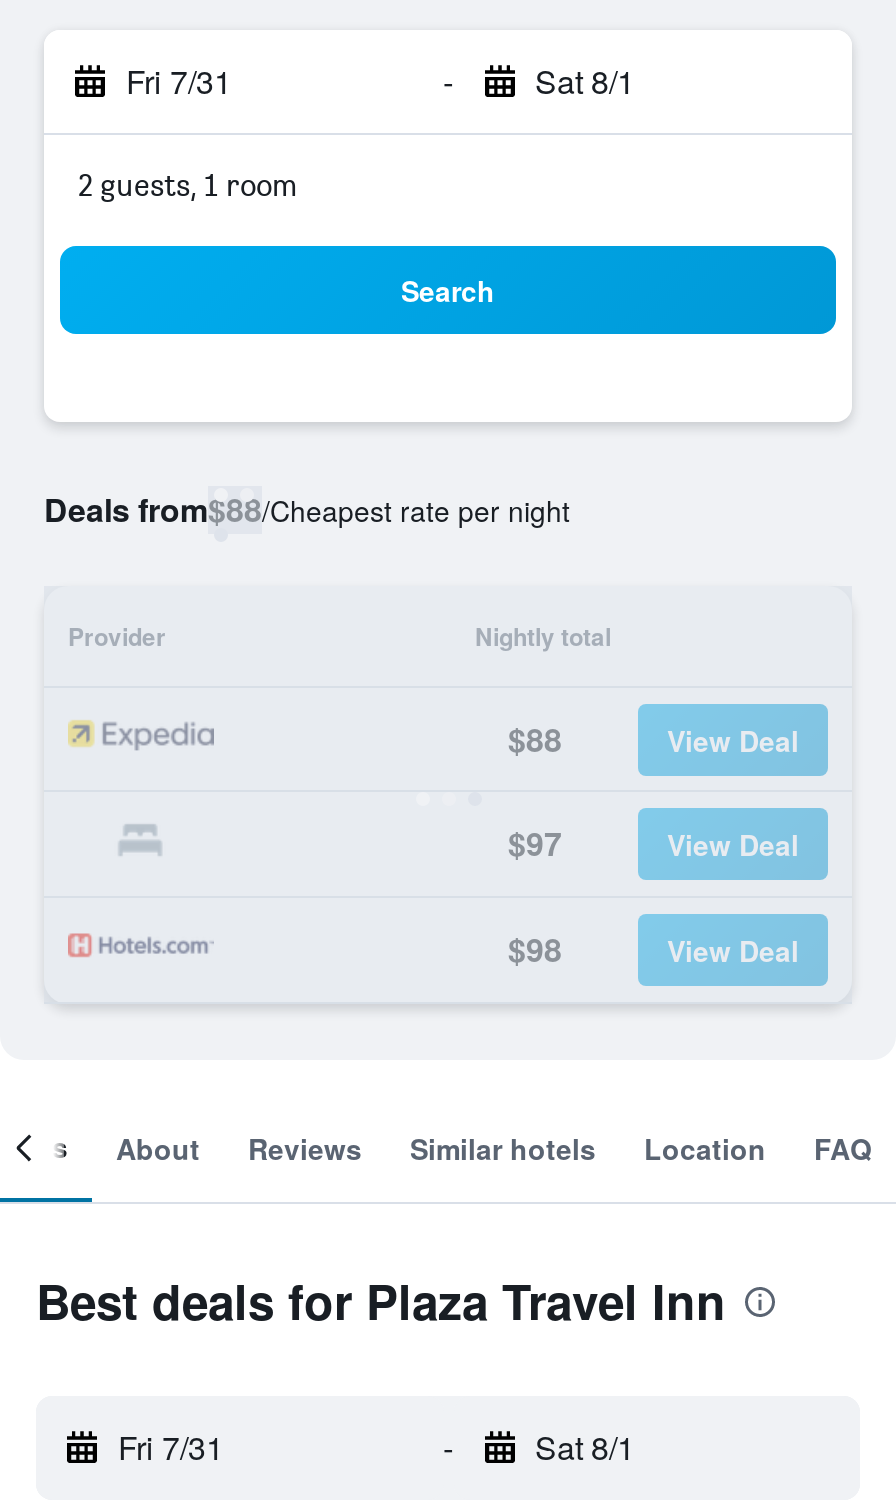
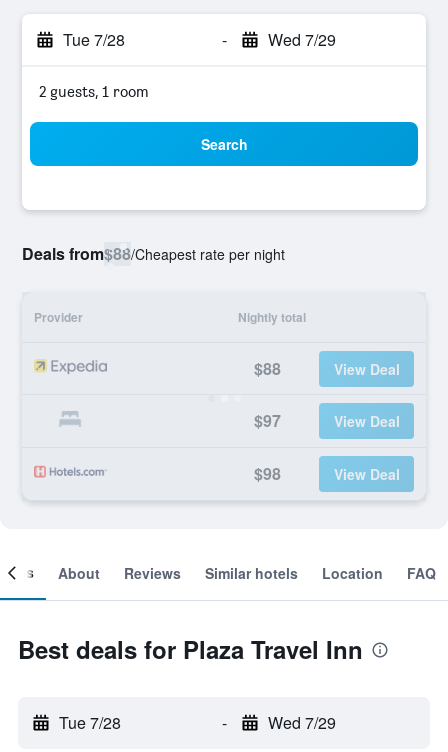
[126,58,232,104] Fri 7/31 -> [63,28,125,51] Tue 7/28
[535,58,635,104] Sat 8/1 -> [267,28,335,51] Wed 7/29
[118,1424,224,1470] Fri 7/31 -> [59,711,121,734] Tue 7/28
[535,1424,635,1470] Sat 8/1 -> [267,711,335,734] Wed 7/29

